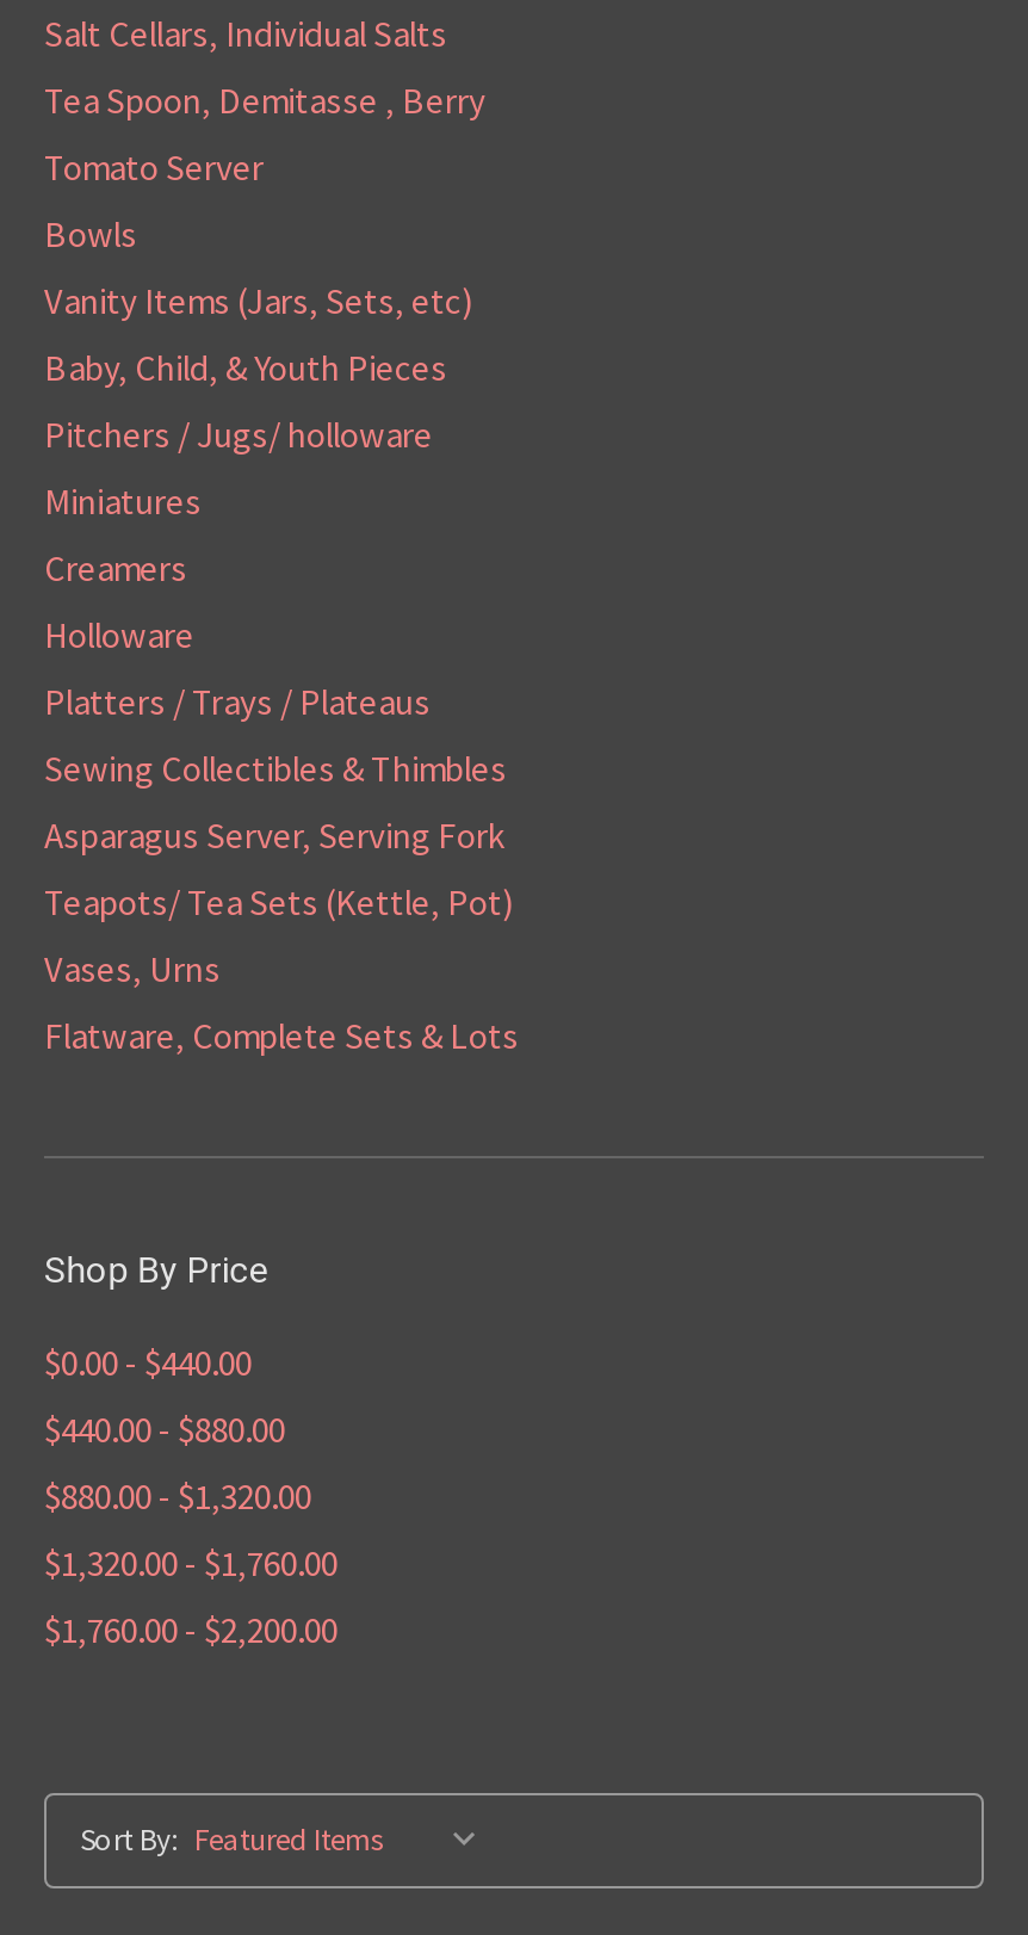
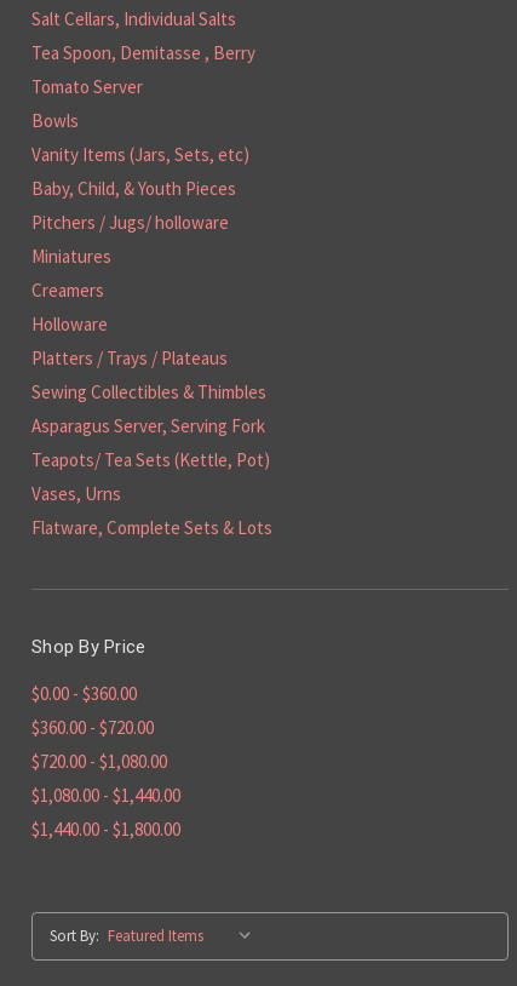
[44,1340,252,1385] $0.00 - $440.00 -> [31,682,137,705] $0.00 - $360.00
[44,1407,285,1452] $440.00 - $880.00 -> [31,716,154,739] $360.00 - $720.00
[44,1473,311,1519] $880.00 - $1,320.00 -> [31,750,167,773] $720.00 - $1,080.00
[44,1540,337,1585] $1,320.00 - $1,760.00 -> [31,784,180,807] $1,080.00 - $1,440.00
[44,1607,337,1652] $1,760.00 - $2,200.00 -> [31,818,180,841] $1,440.00 - $1,800.00

